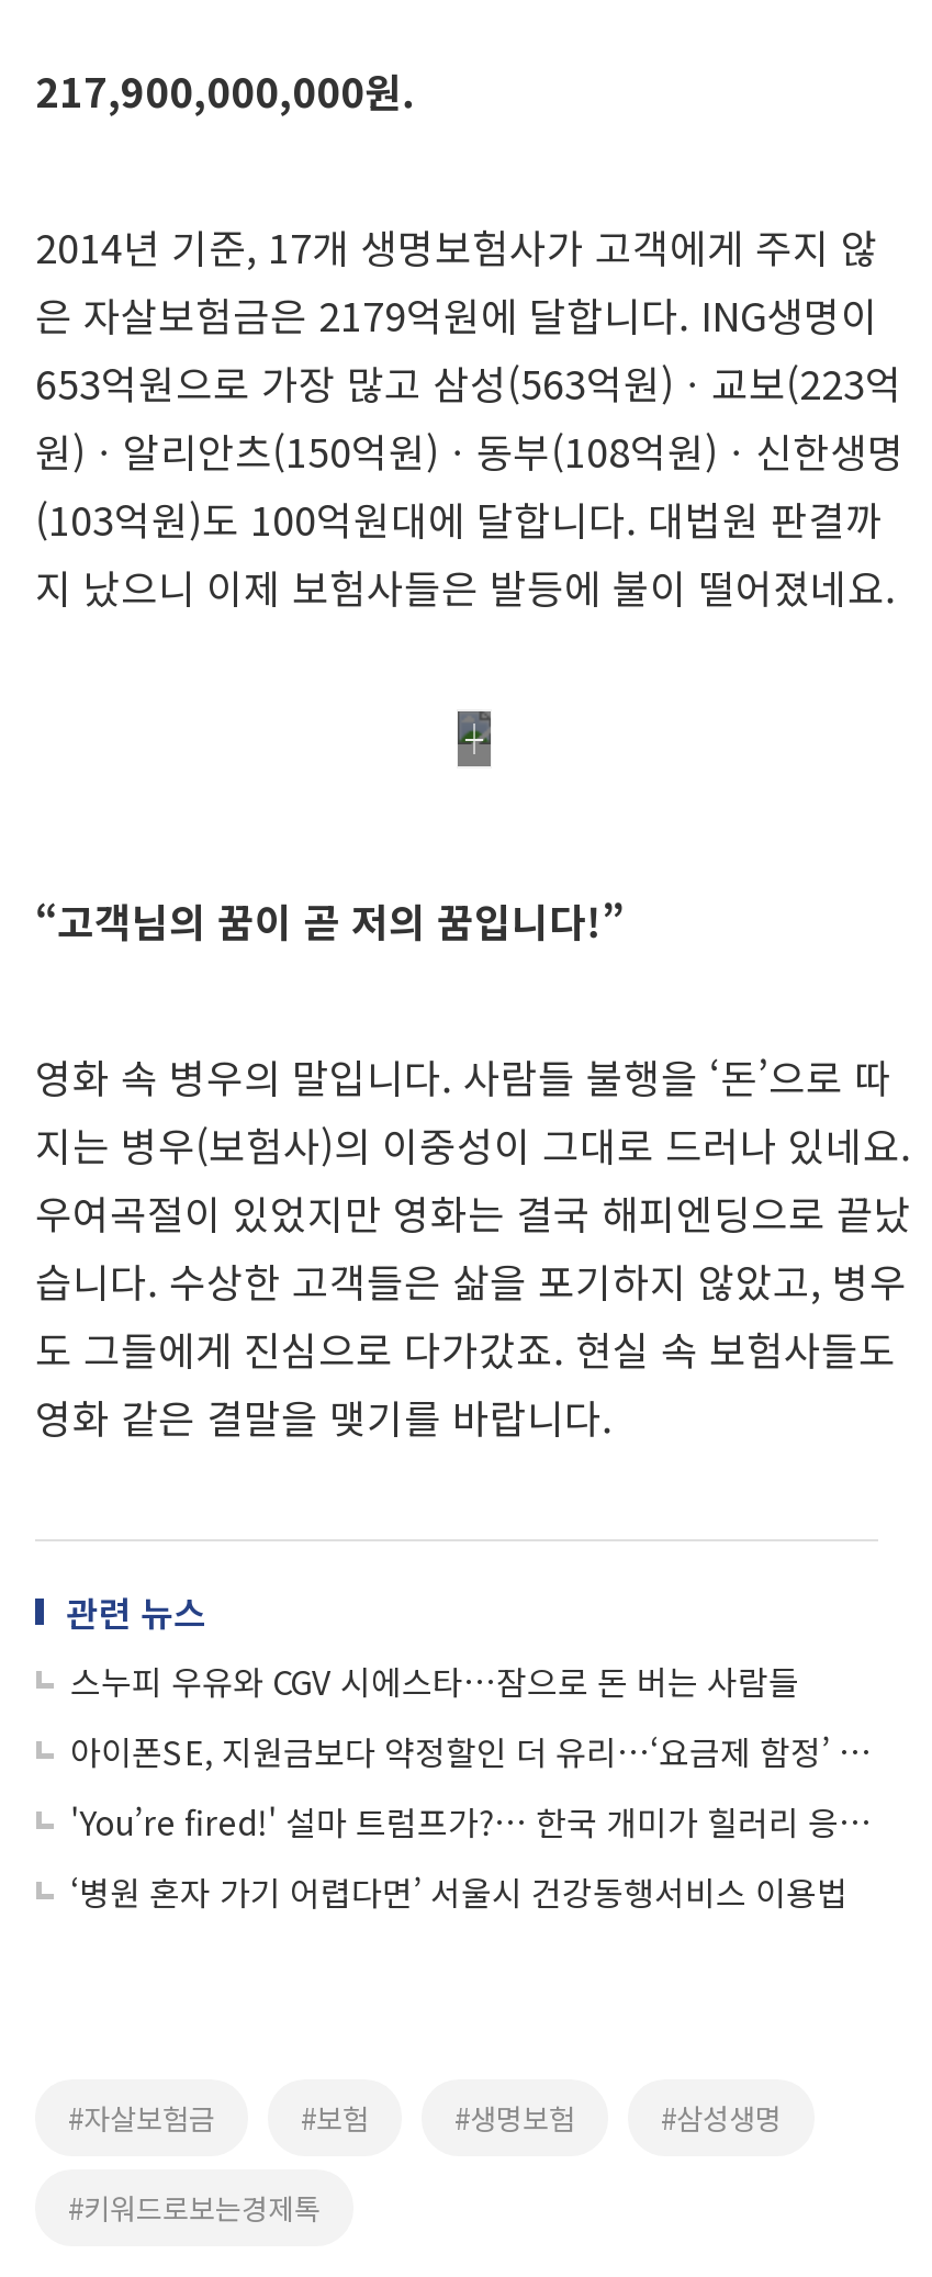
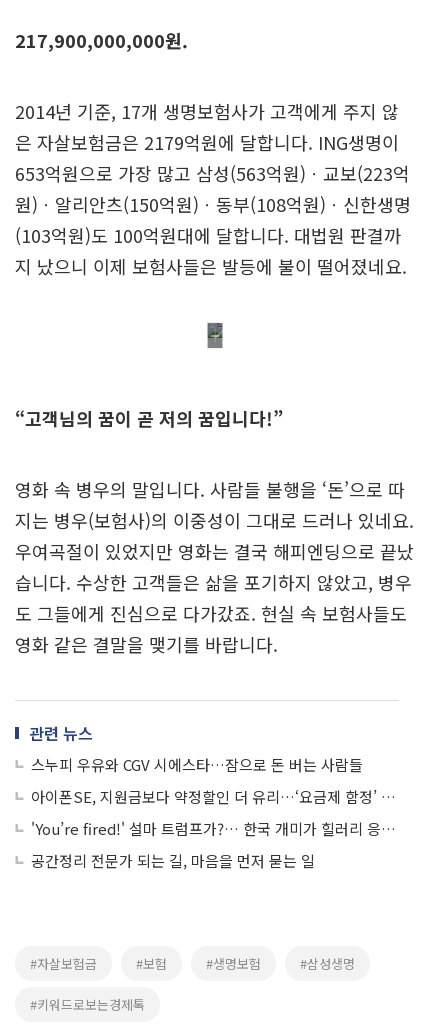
[70,1869,847,1915] ‘병원 혼자 가기 어렵다면’ 서울시 건강동행서비스 이용법 -> [31,850,315,871] 공간정리 전문가 되는 길, 마음을 먼저 묻는 일

